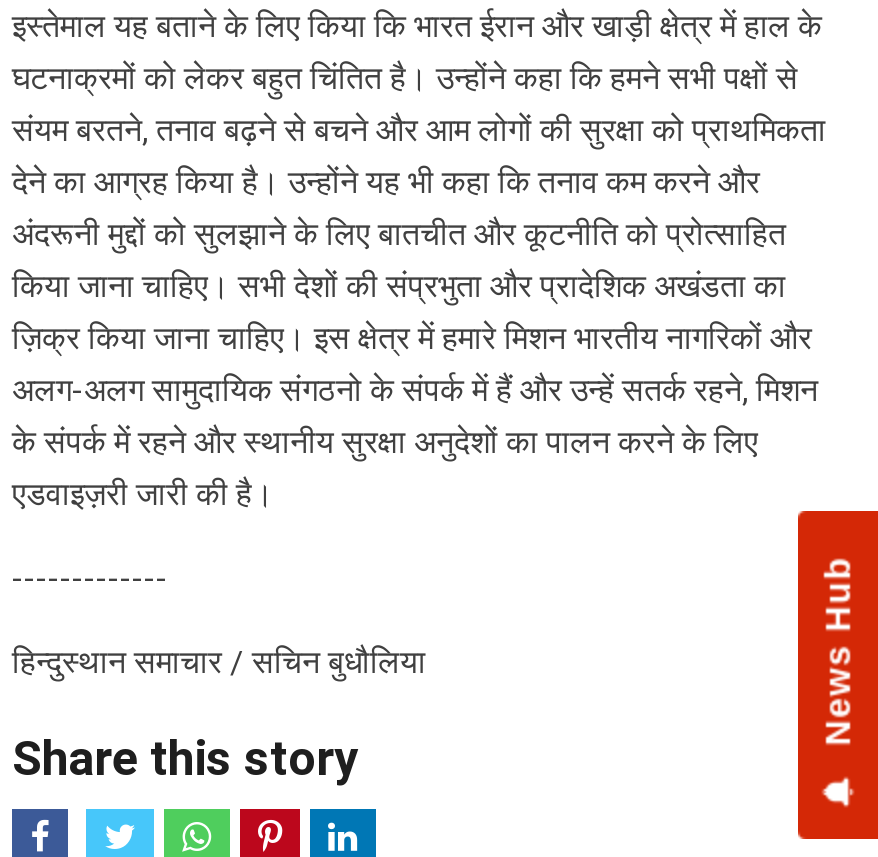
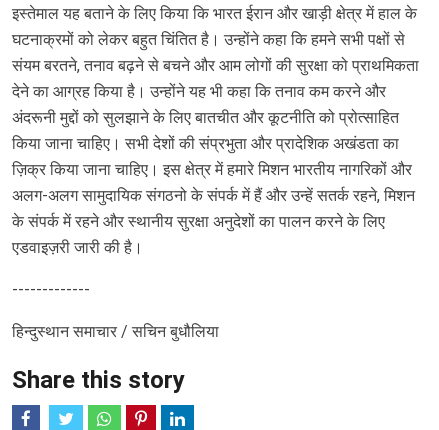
[796,508,872,842] [image] -> none

